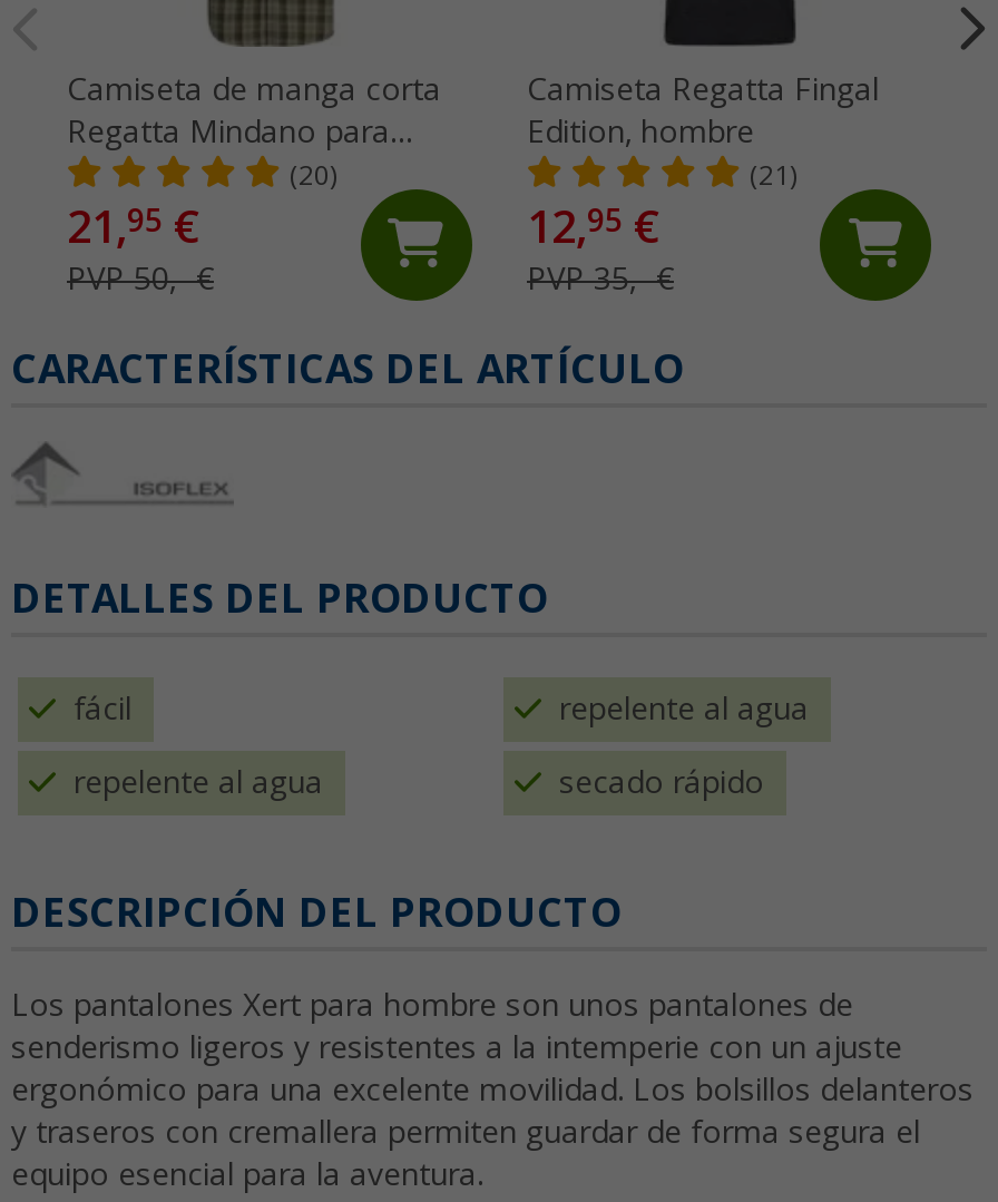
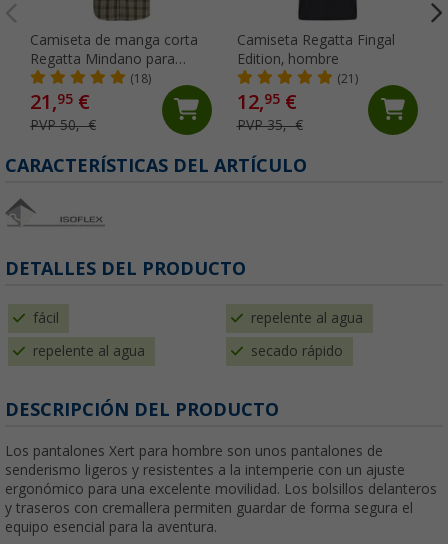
[290,160,336,192] (20) -> [130,72,151,86] (18)

